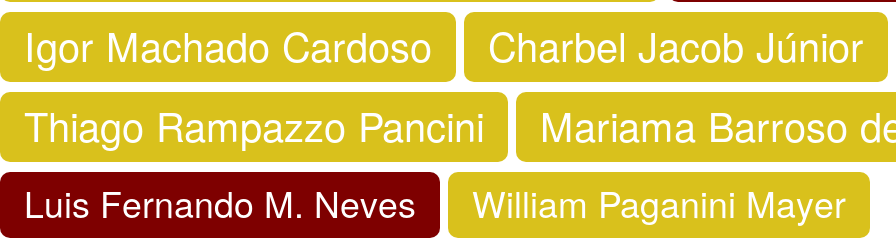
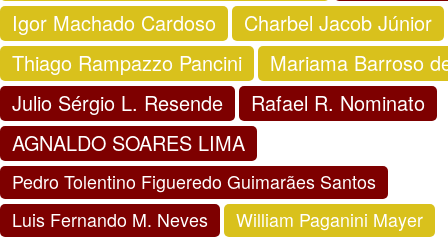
none -> [12,88,425,194] Julio Sérgio L. Resende | Rafael R. Nominato | AGNALDO SOARES LIMA | Pedro Tolentino Figueredo Guimarães Santos

